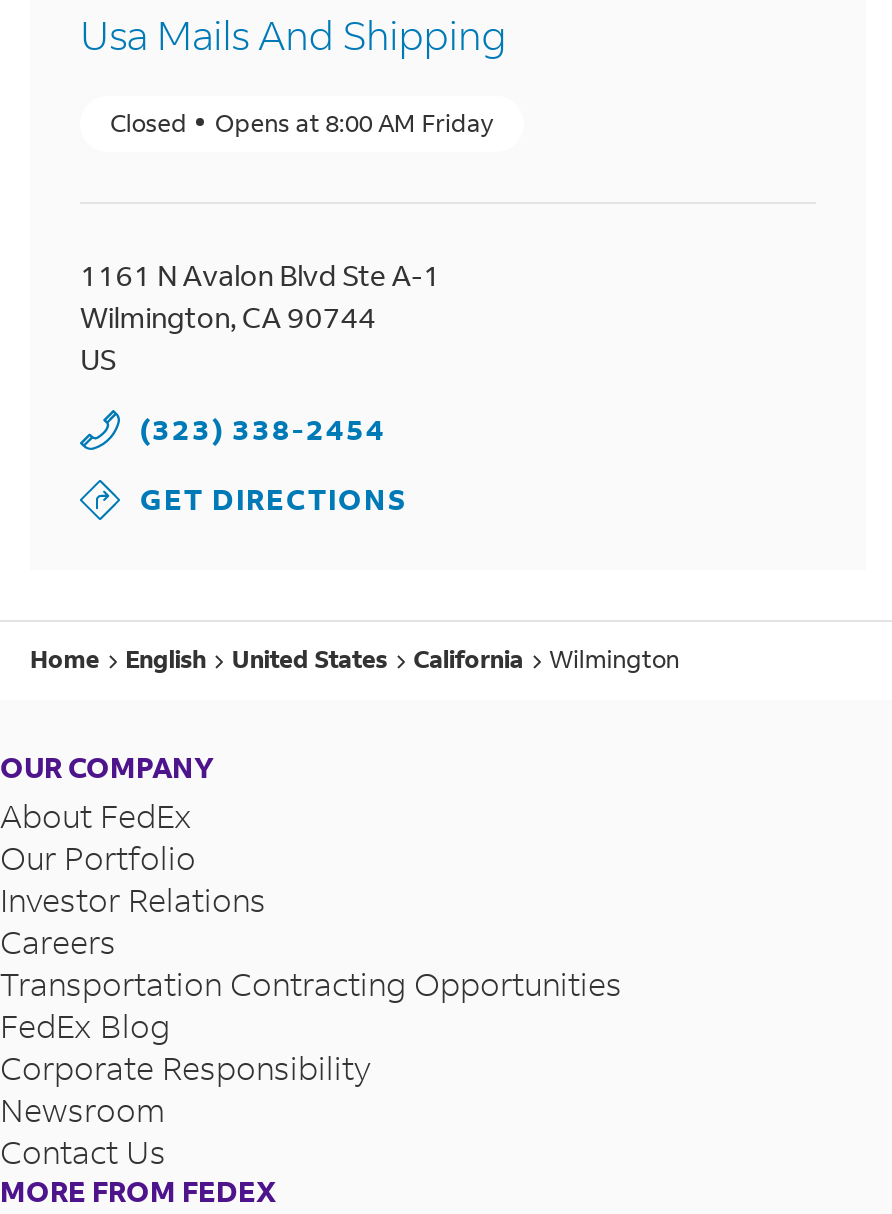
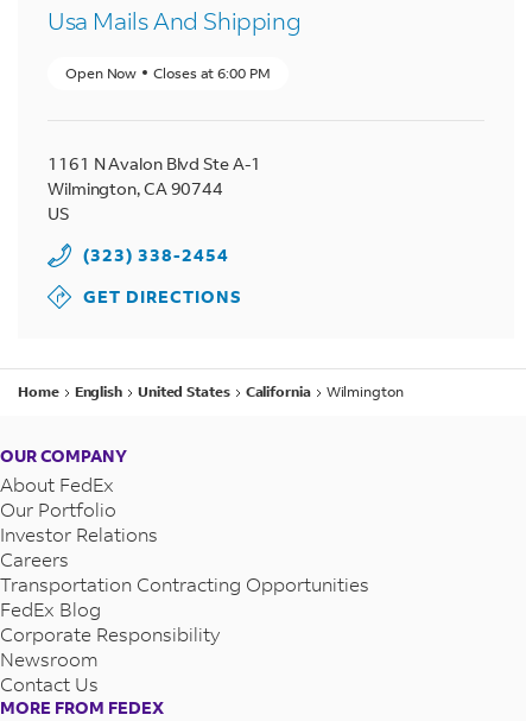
[110,107,494,137] Closed | Opens at 8:00 AM Friday -> [65,64,270,82] Open Now | Closes at 6:00 PM

